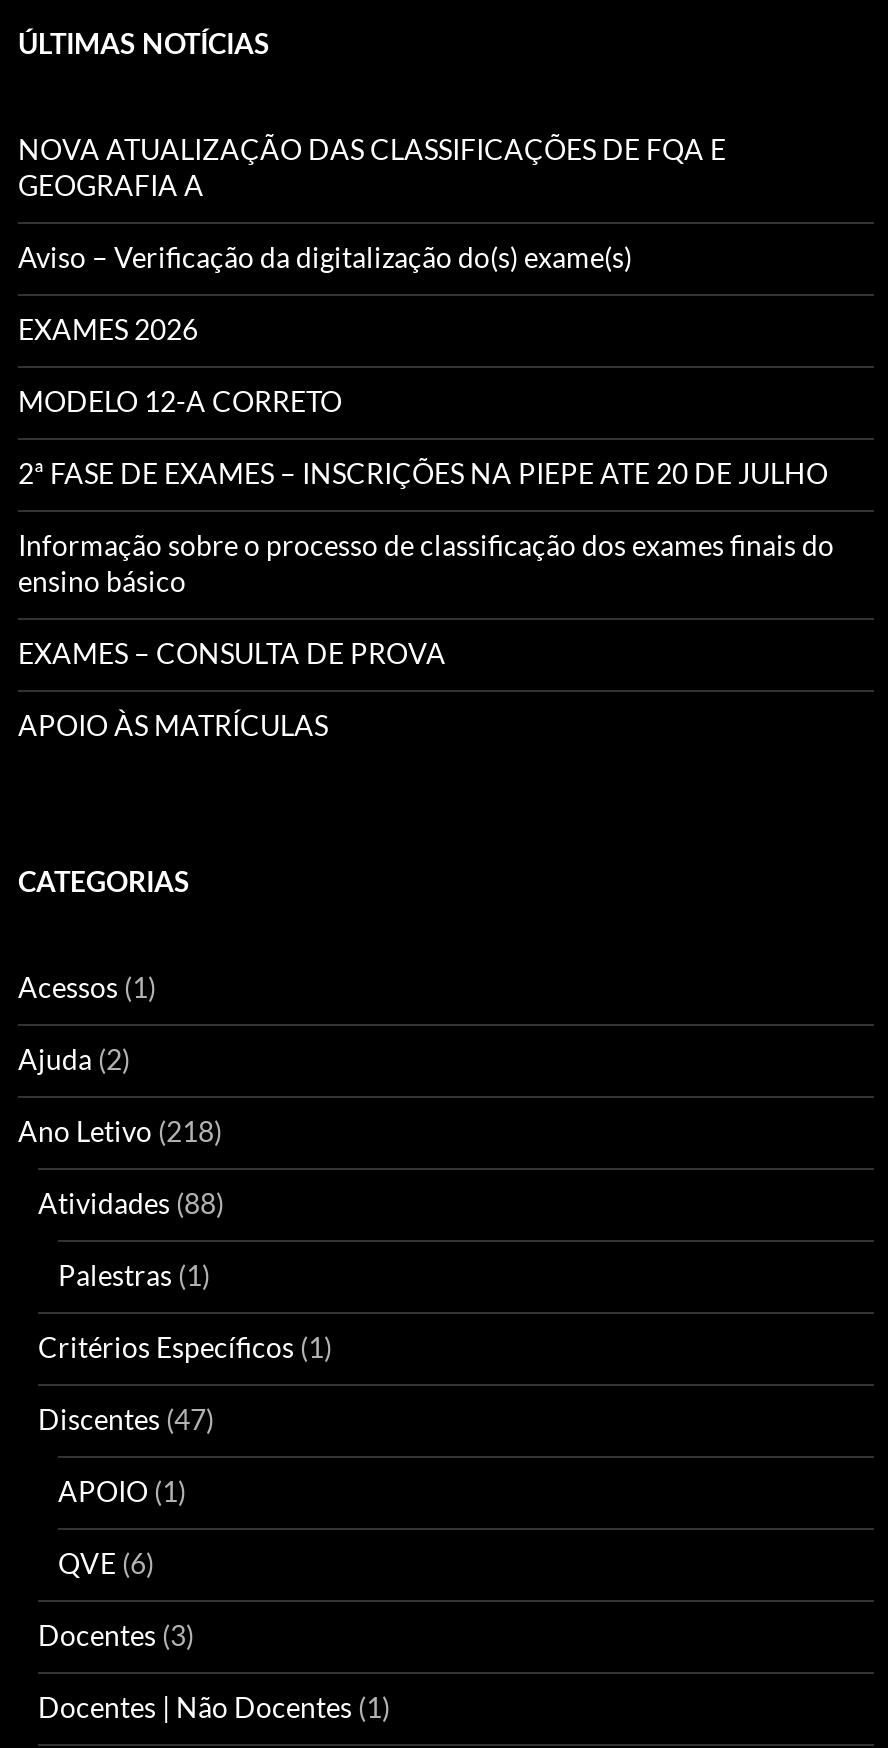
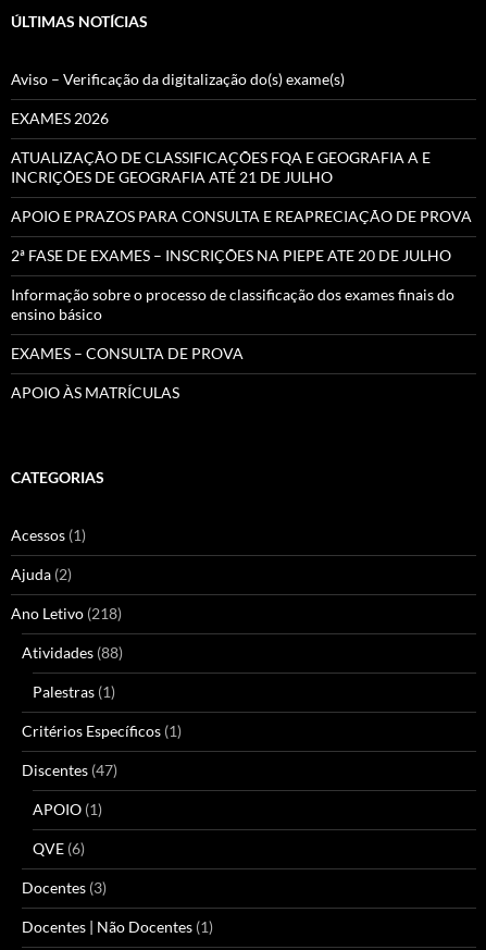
[18,132,726,202] NOVA ATUALIZAÇÃO DAS CLASSIFICAÇÕES DE FQA E | GEOGRAFIA A -> none
moved [18,240,632,346] -> [11,70,345,128]: Aviso – Verificação da digitalização do(s) exame(s) | EXAMES 2026
[18,384,342,418] MODELO 12-A CORRETO -> [11,148,472,226] ATUALIZAÇÃO DE CLASSIFICAÇÕES FQA E GEOGRAFIA A E | INCRIÇÕES DE GEOGRAFIA ATÉ 21 DE JULHO | APOIO E PRAZOS PARA CONSULTA E REAPRECIAÇÃO DE PROVA

